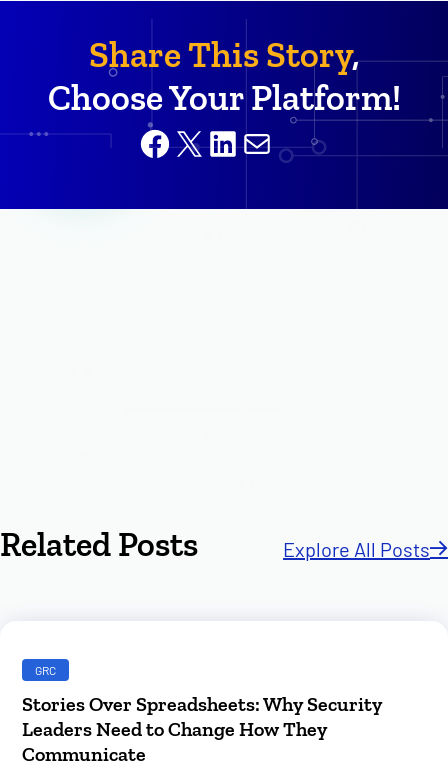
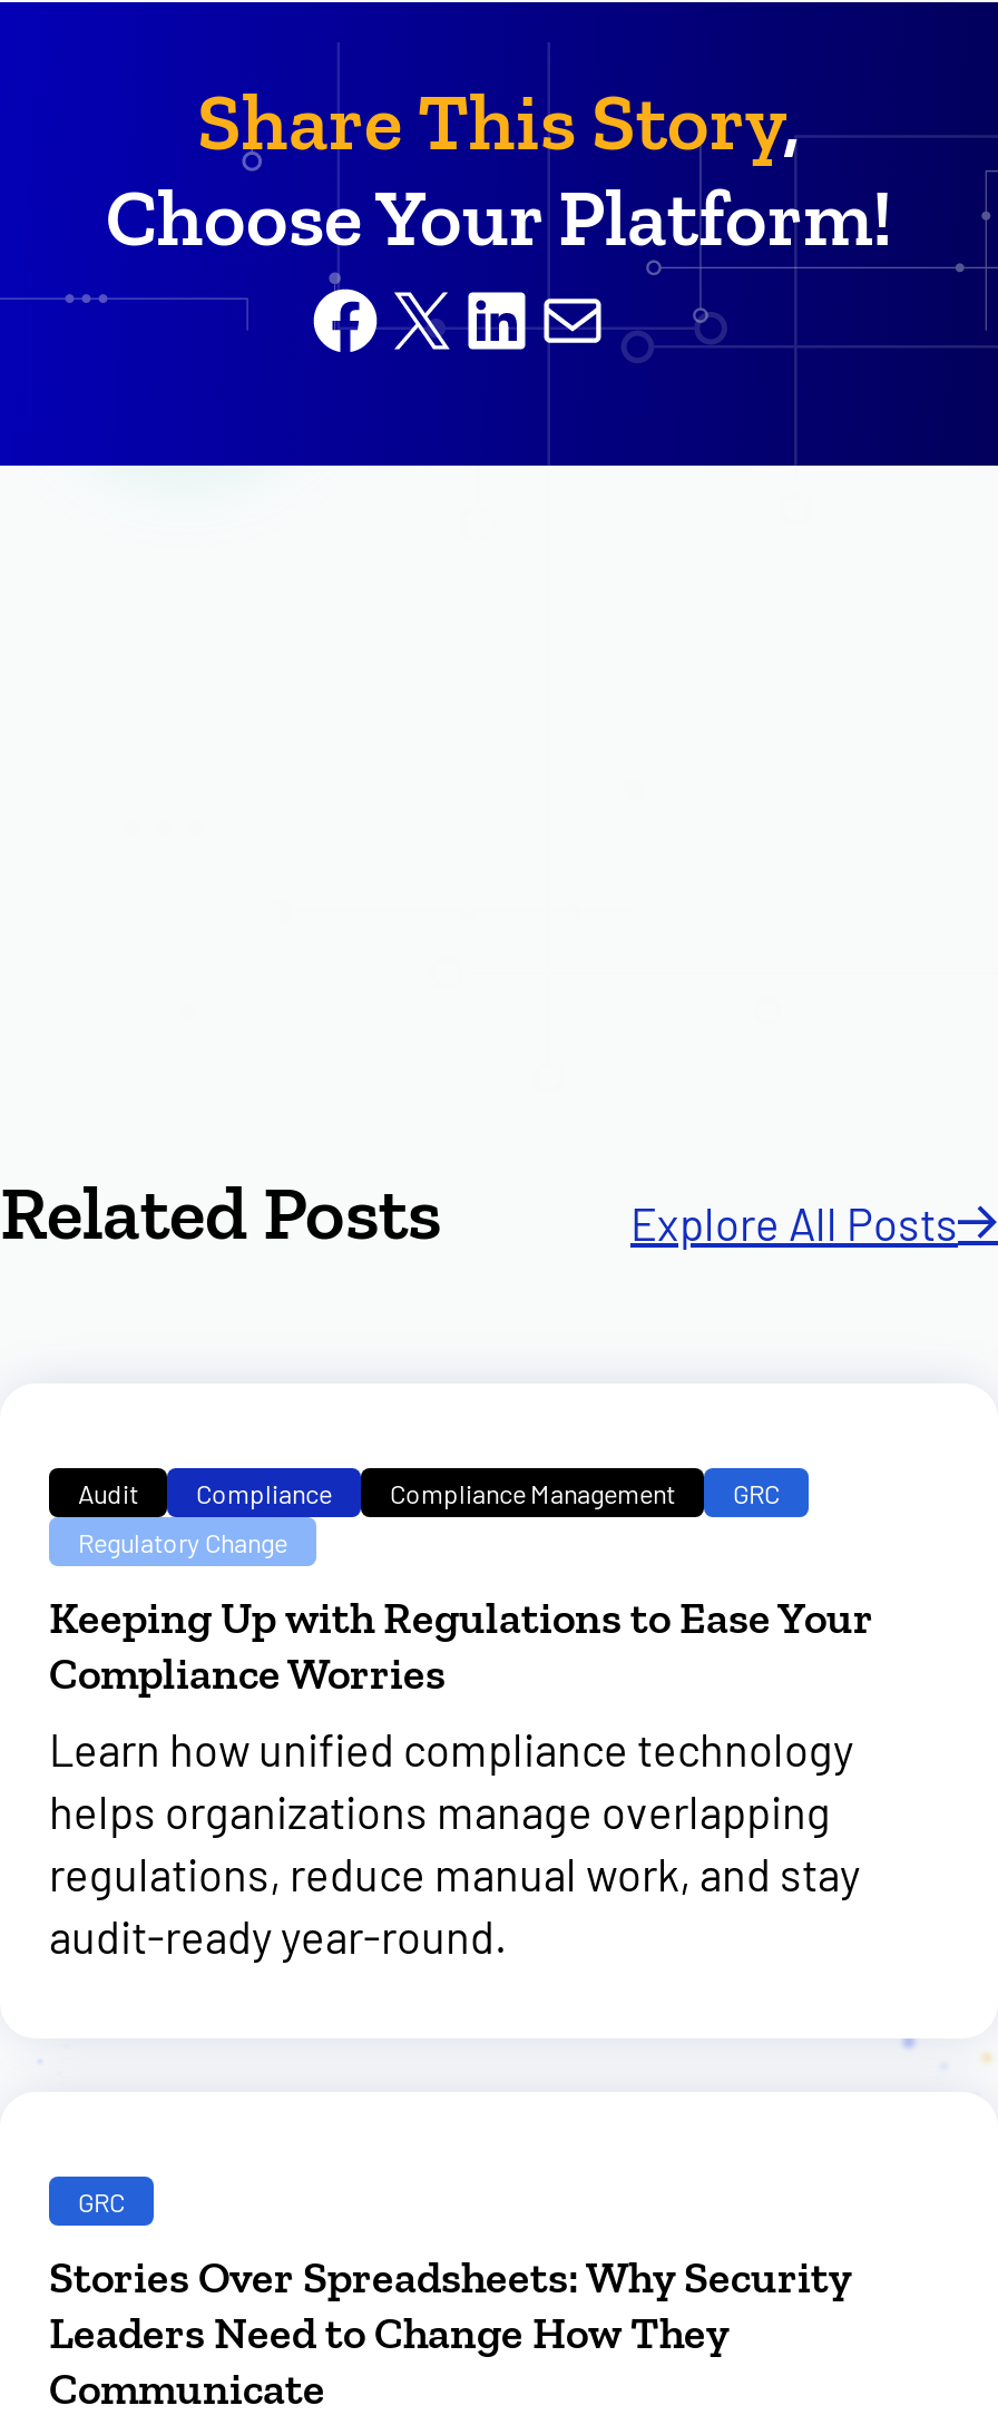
none -> [49,1477,873,1963] Audit | Compliance | Compliance Management | GRC | Regulatory Change | Keeping Up with Regulations to Ease Your | Compliance Worries | Learn how unified compliance technology | helps organizations manage overlapping | regulations, reduce manual work, and stay | audit-ready year-round.

